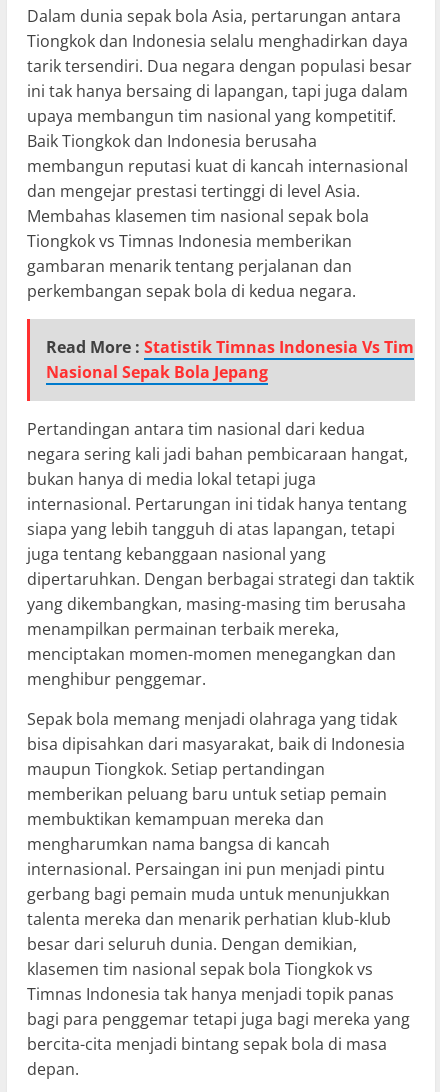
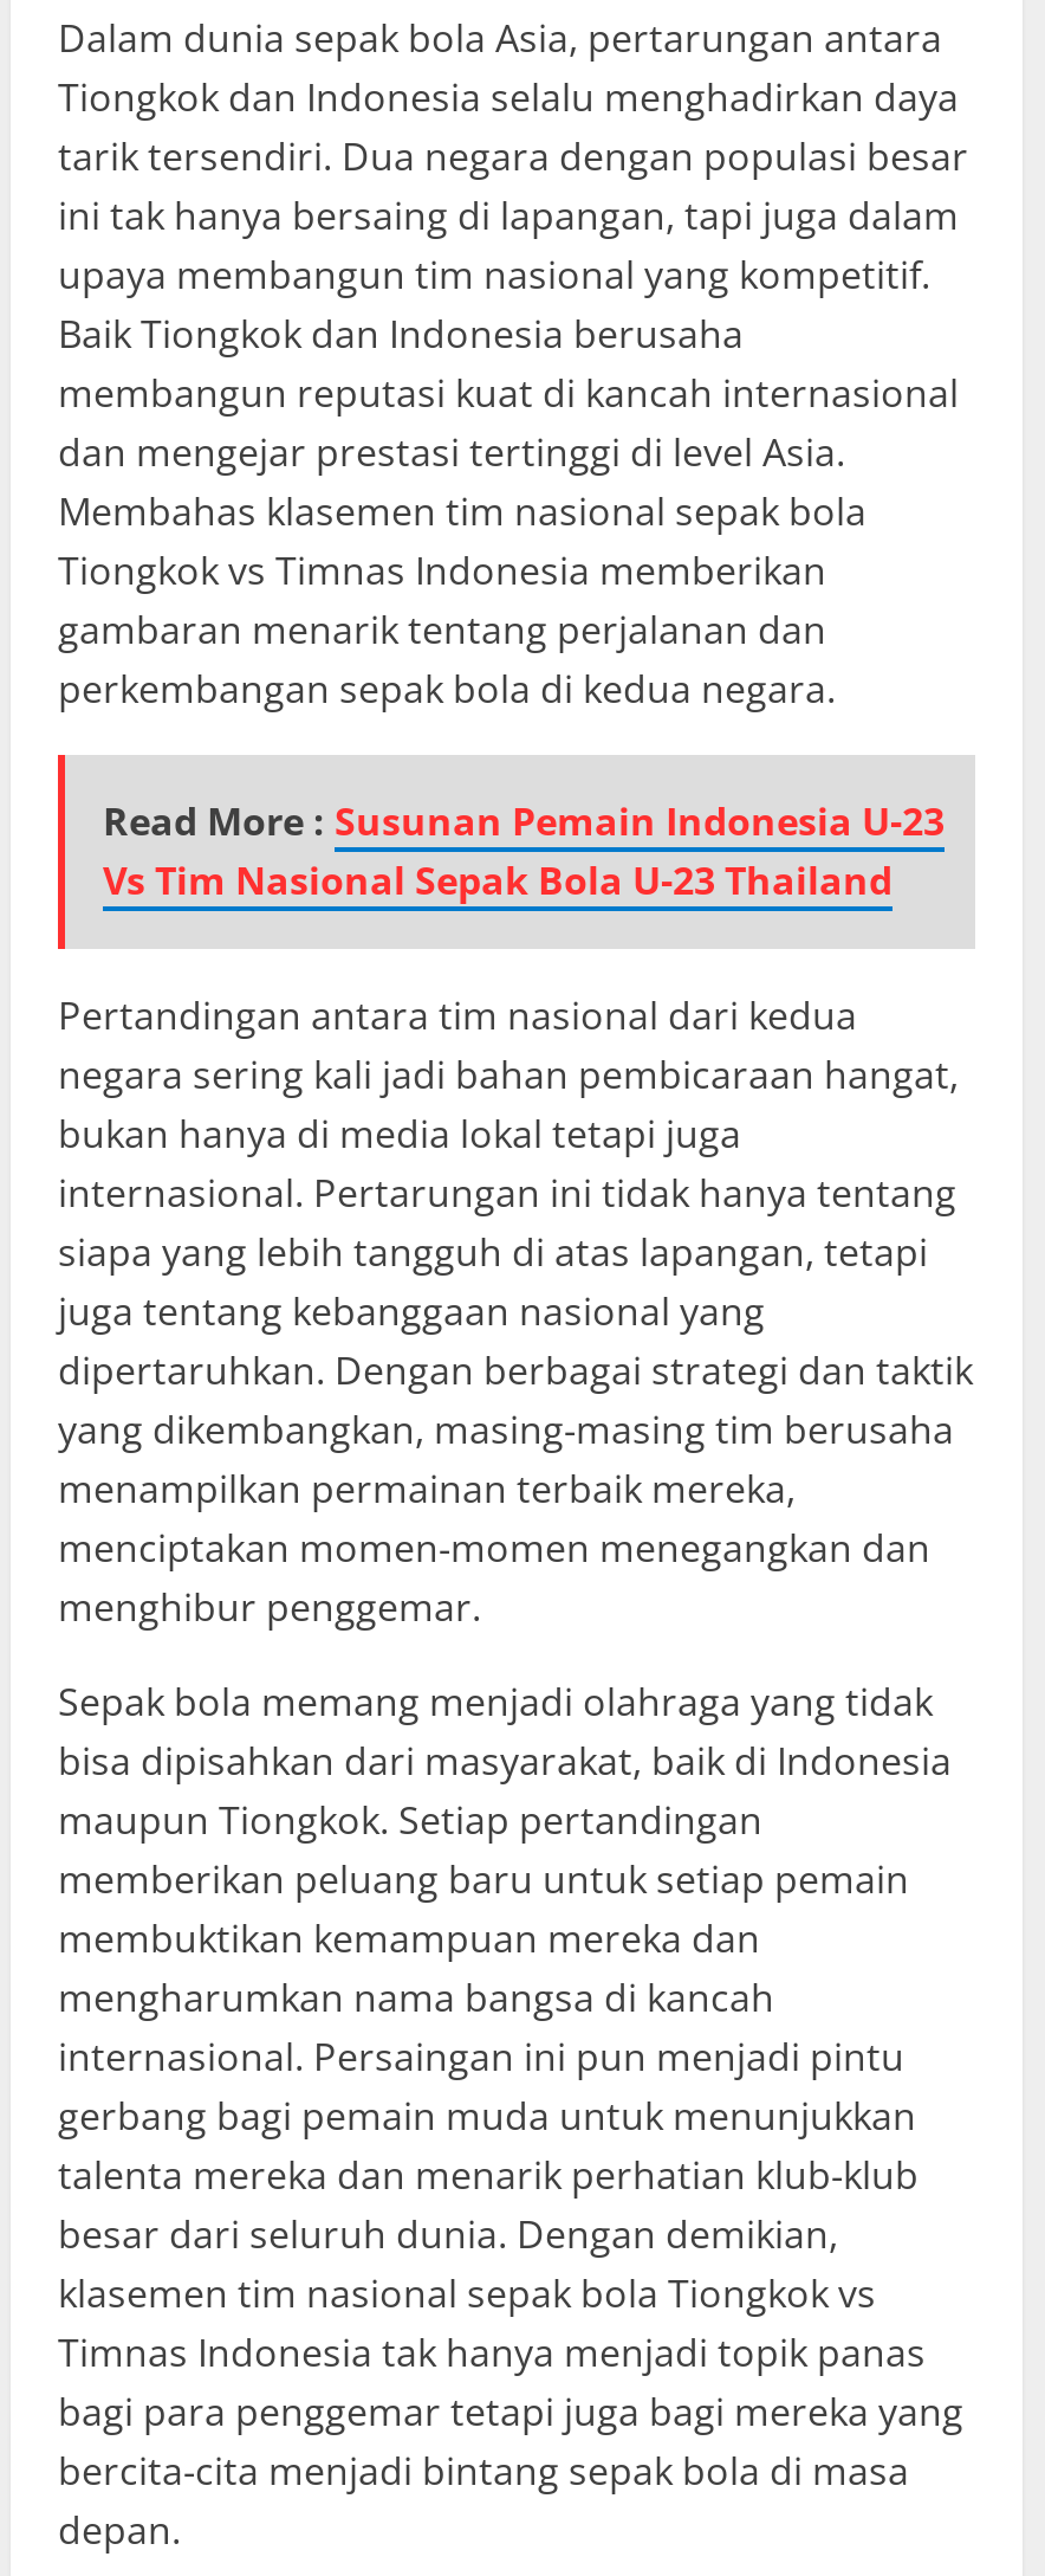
[46,336,414,383] Read More : Statistik Timnas Indonesia Vs Tim | Nasional Sepak Bola Jepang -> [103,796,945,907] Read More : Susunan Pemain Indonesia U-23 | Vs Tim Nasional Sepak Bola U-23 Thailand

